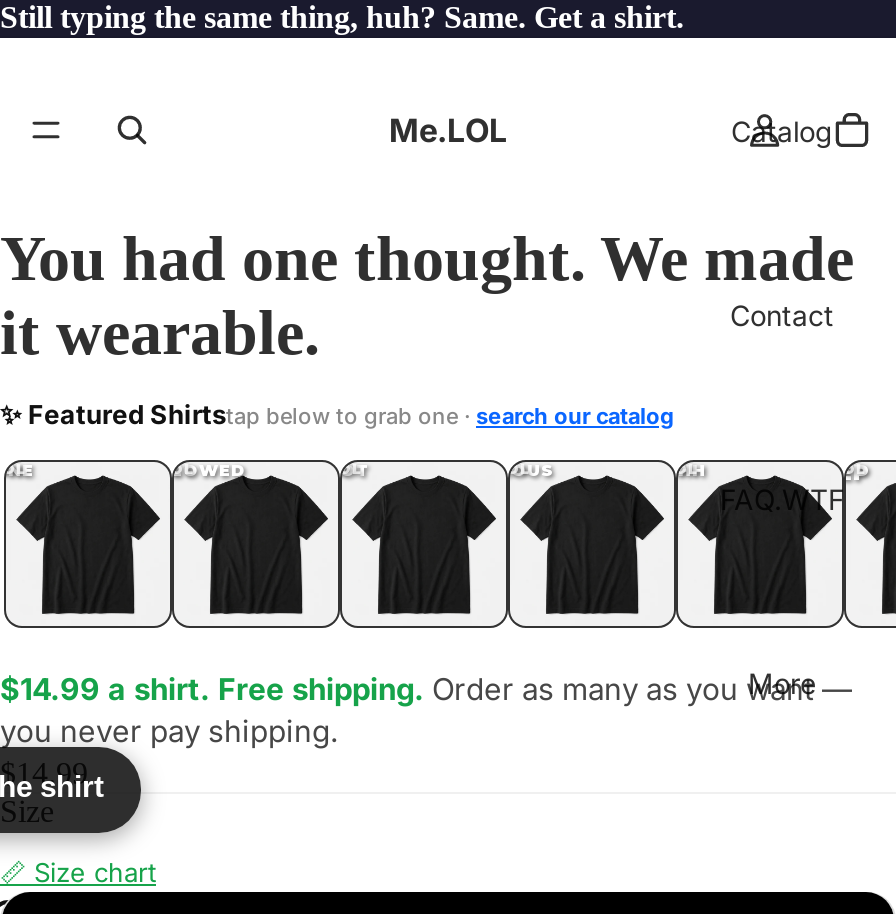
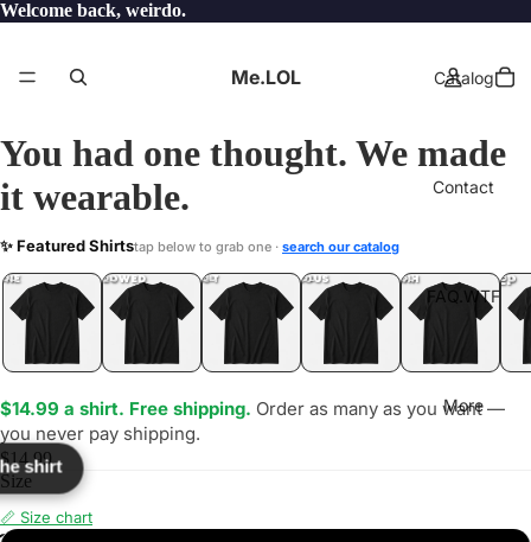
[0,0,684,34] Still typing the same thing, huh? Same. Get a shirt. -> [0,0,186,20] Welcome back, weirdo.

